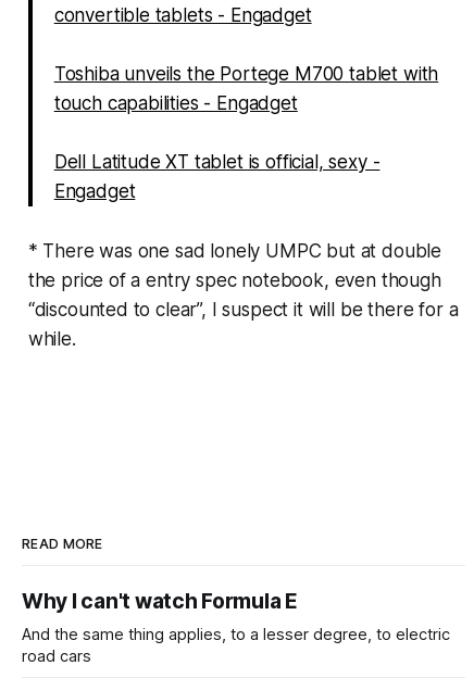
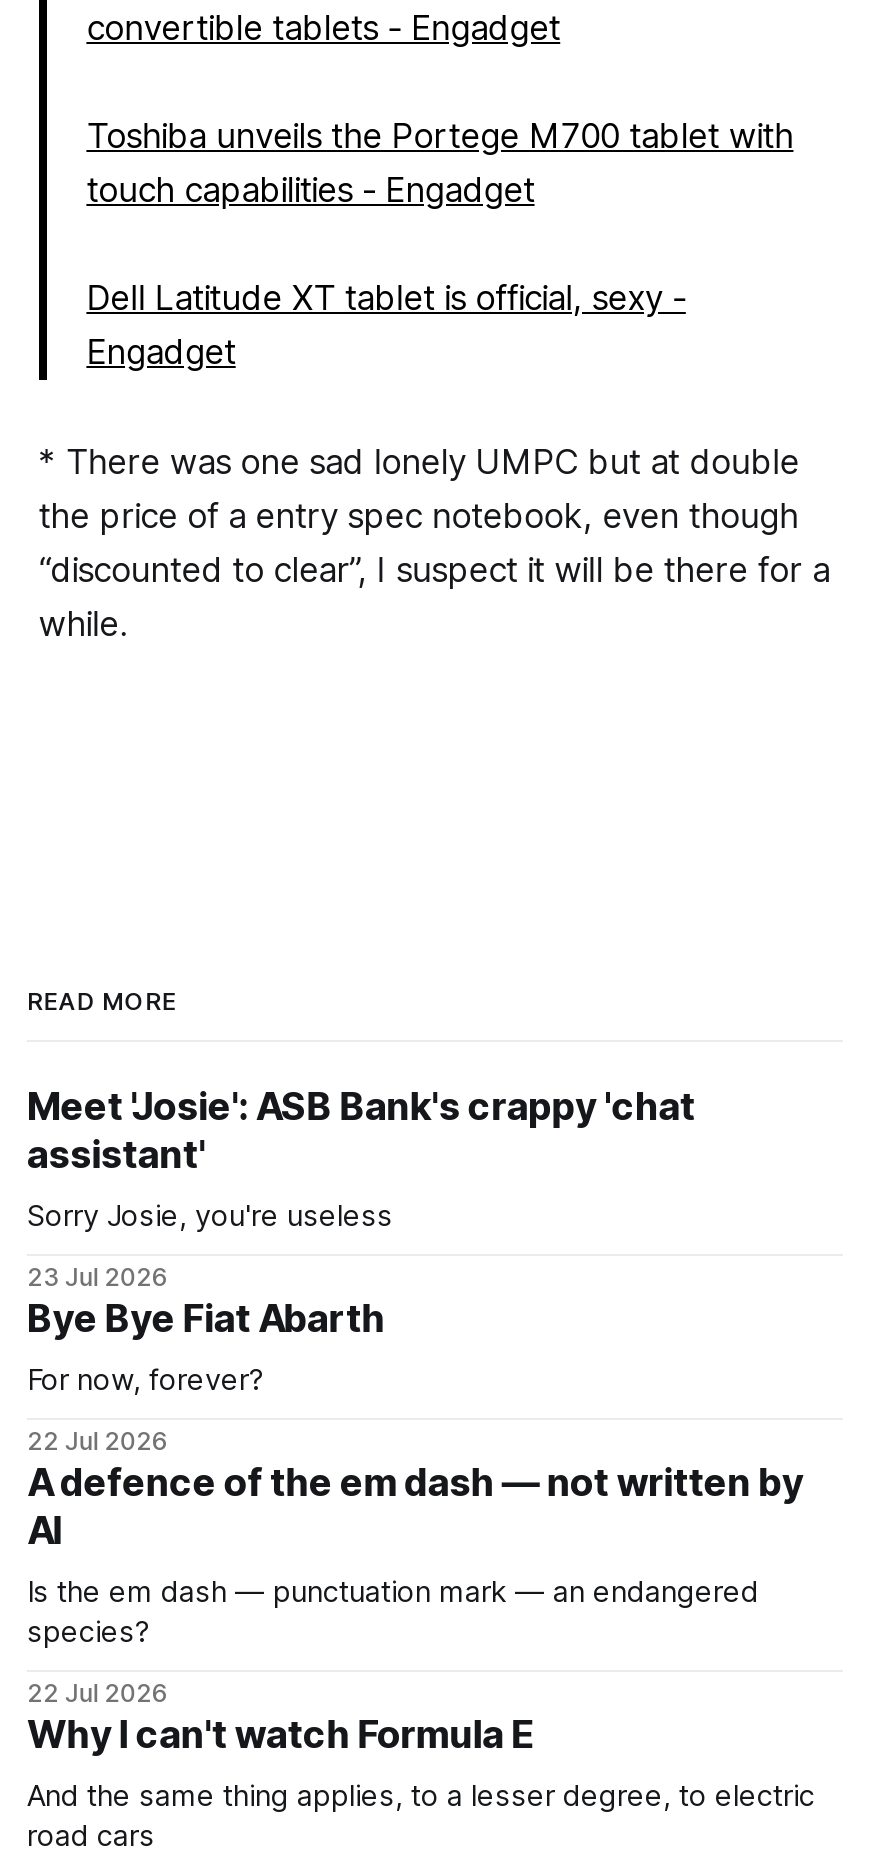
none -> [27,1084,803,1708] Meet 'Josie': ASB Bank's crappy 'chat | assistant' | Sorry Josie, you're useless | 23 Jul 2026 | Bye Bye Fiat Abarth | For now, forever? | 22 Jul 2026 | A defence of the em dash — not written by | AI | Is the em dash — punctuation mark — an endangered | species? | 22 Jul 2026

